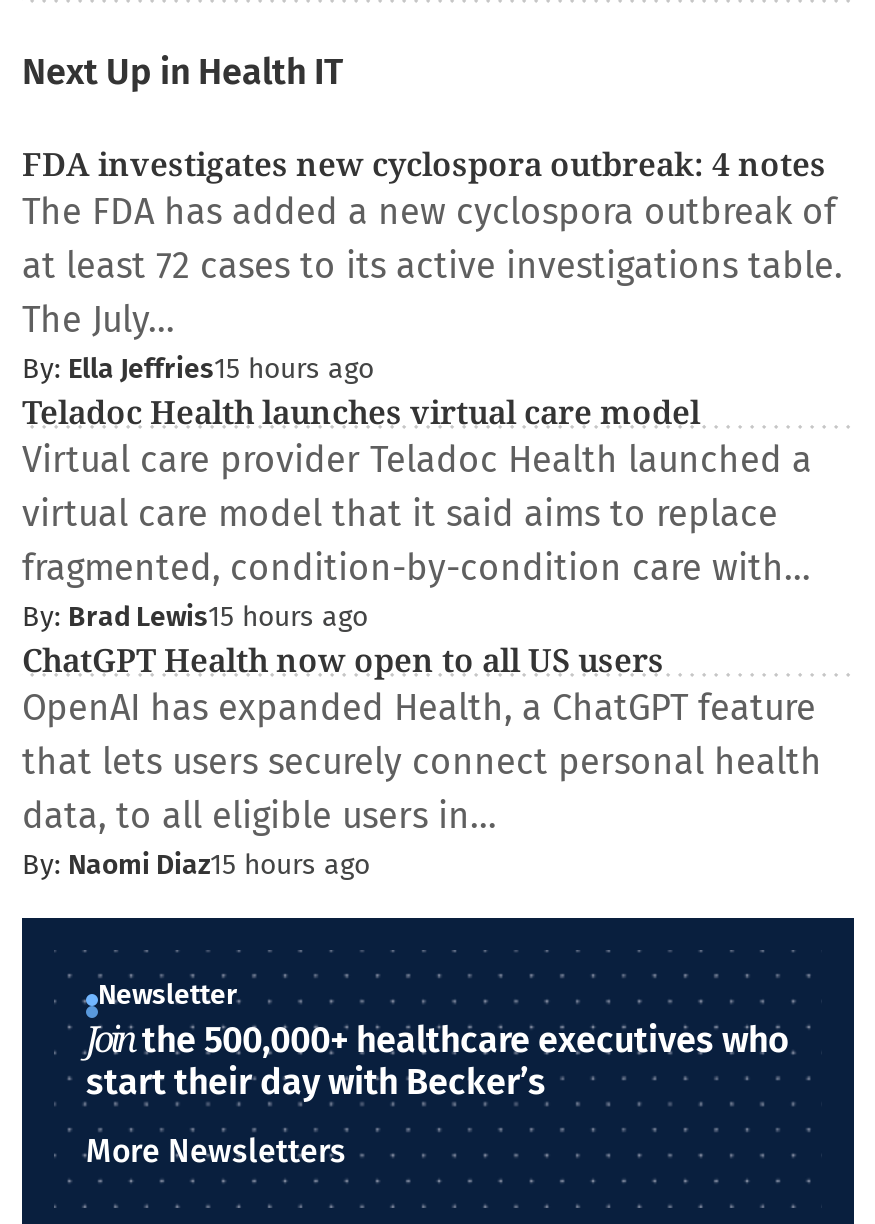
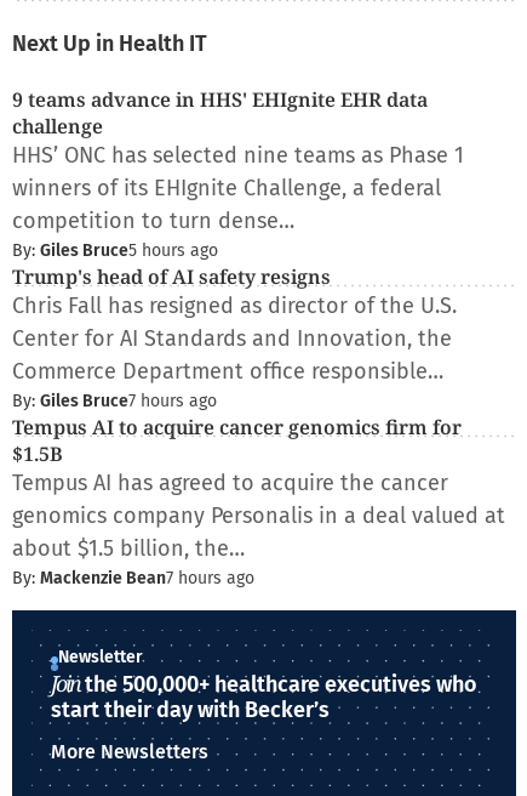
[22,142,842,882] FDA investigates new cyclospora outbreak: 4 notes | The FDA has added a new cyclospora outbreak of | at least 72 cases to its active investigations table. | The July… | By: Ella Jeffries | Teladoc Health launches virtual care model | Virtual care provider Teladoc Health launched a | virtual care model that it said aims to replace | fragmented, condition-by-condition care with… | By: Brad Lewis | ChatGPT Health now open to all US users | OpenAI has expanded Health, a ChatGPT feature | that lets users securely connect personal health | data, to all eligible users in… | By: Naomi Diaz -> [12,86,505,589] 9 teams advance in HHS' EHIgnite EHR data | challenge | HHS’ ONC has selected nine teams as Phase 1 | winners of its EHIgnite Challenge, a federal | competition to turn dense… | By: Giles Bruce5 hours ago | Trump's head of AI safety resigns | Chris Fall has resigned as director of the U.S. | Center for AI Standards and Innovation, the | Commerce Department office responsible… | By: Giles Bruce7 hours ago | Tempus AI to acquire cancer genomics firm for | $1.5B | Tempus AI has agreed to acquire the cancer | genomics company Personalis in a deal valued at | about $1.5 billion, the… | By: Mackenzie Bean7 hours ago

